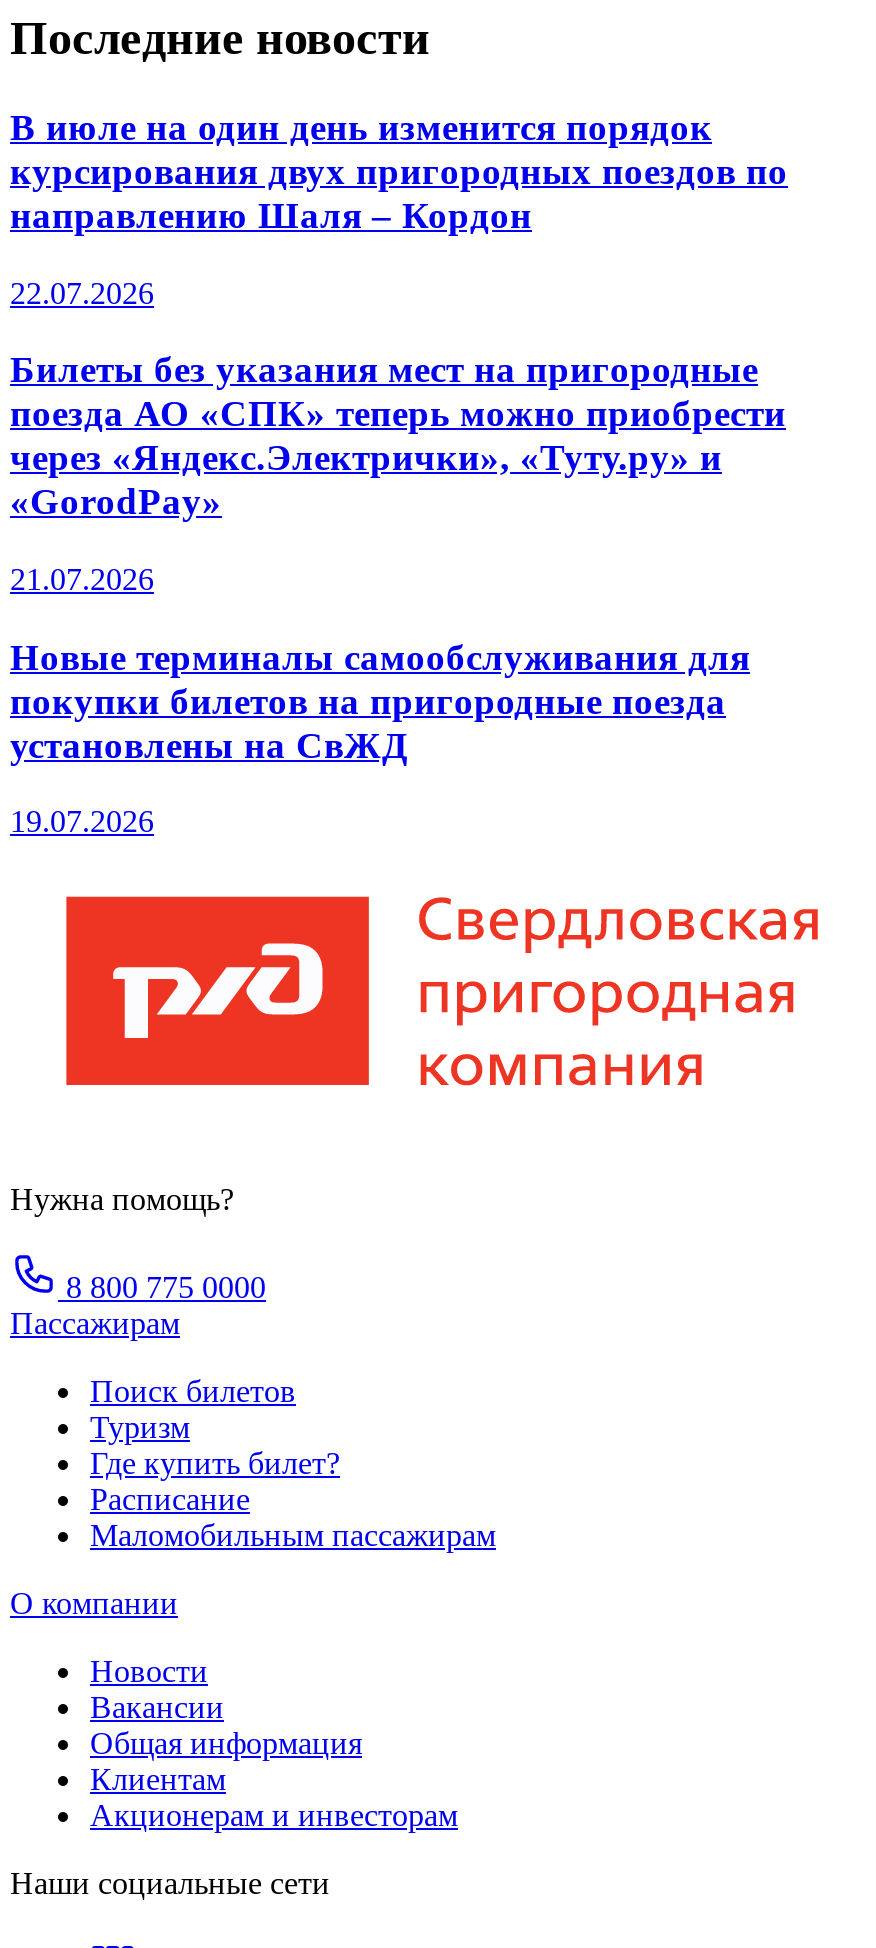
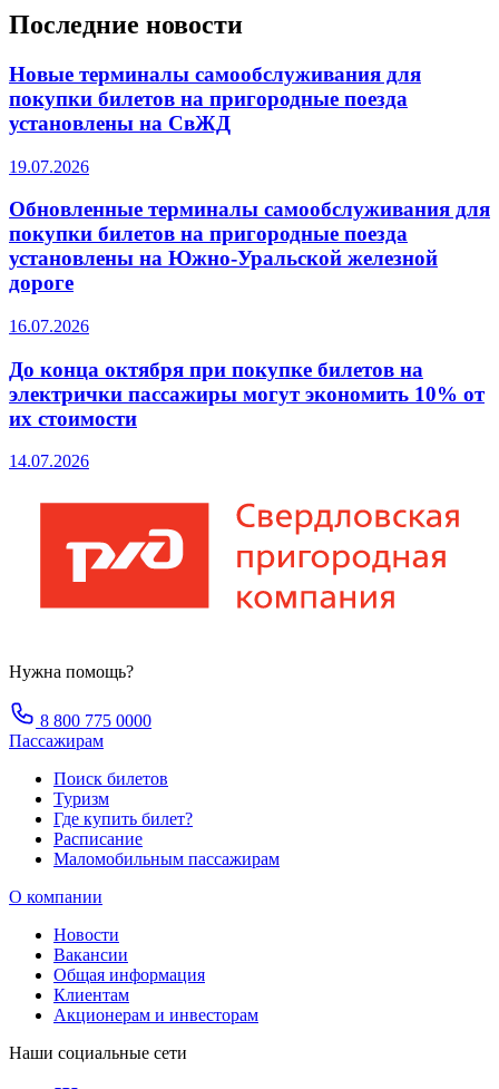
[10,106,788,596] В июле на один день изменится порядок | курсирования двух пригородных поездов по | направлению Шаля – Кордон | 22.07.2026 | Билеты без указания мест на пригородные | поезда АО «СПК» теперь можно приобрести | через «Яндекс.Электрички», «Туту.ру» и | «GorodPay» | 21.07.2026 -> none
moved [10,635,750,839] -> [9,62,421,176]: Новые терминалы самообслуживания для | покупки билетов на пригородные поезда | установлены на СвЖД | 19.07.2026
none -> [9,198,490,471] Обновленные терминалы самообслуживания для | покупки билетов на пригородные поезда | установлены на Южно-Уральской железной | дороге | 16.07.2026 | До конца октября при покупке билетов на | электрички пассажиры могут экономить 10% от | их стоимости | 14.07.2026

